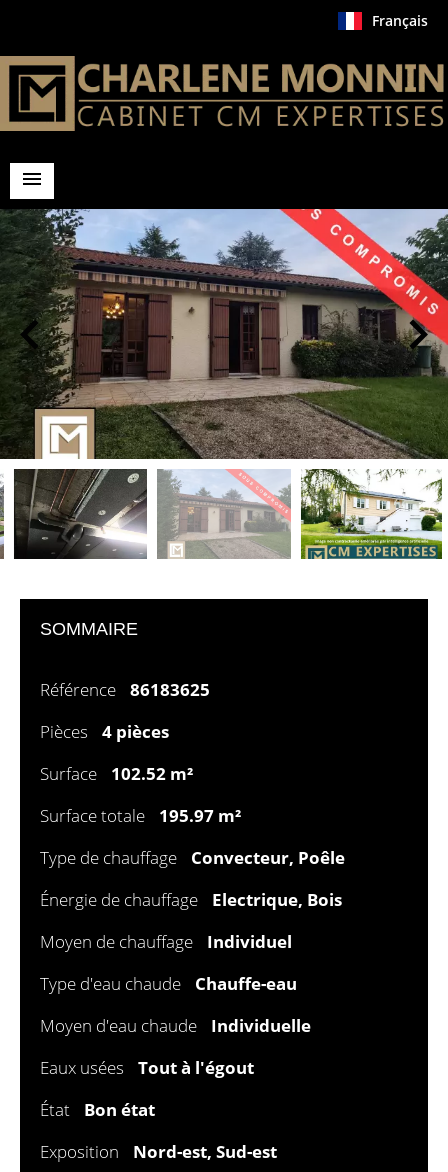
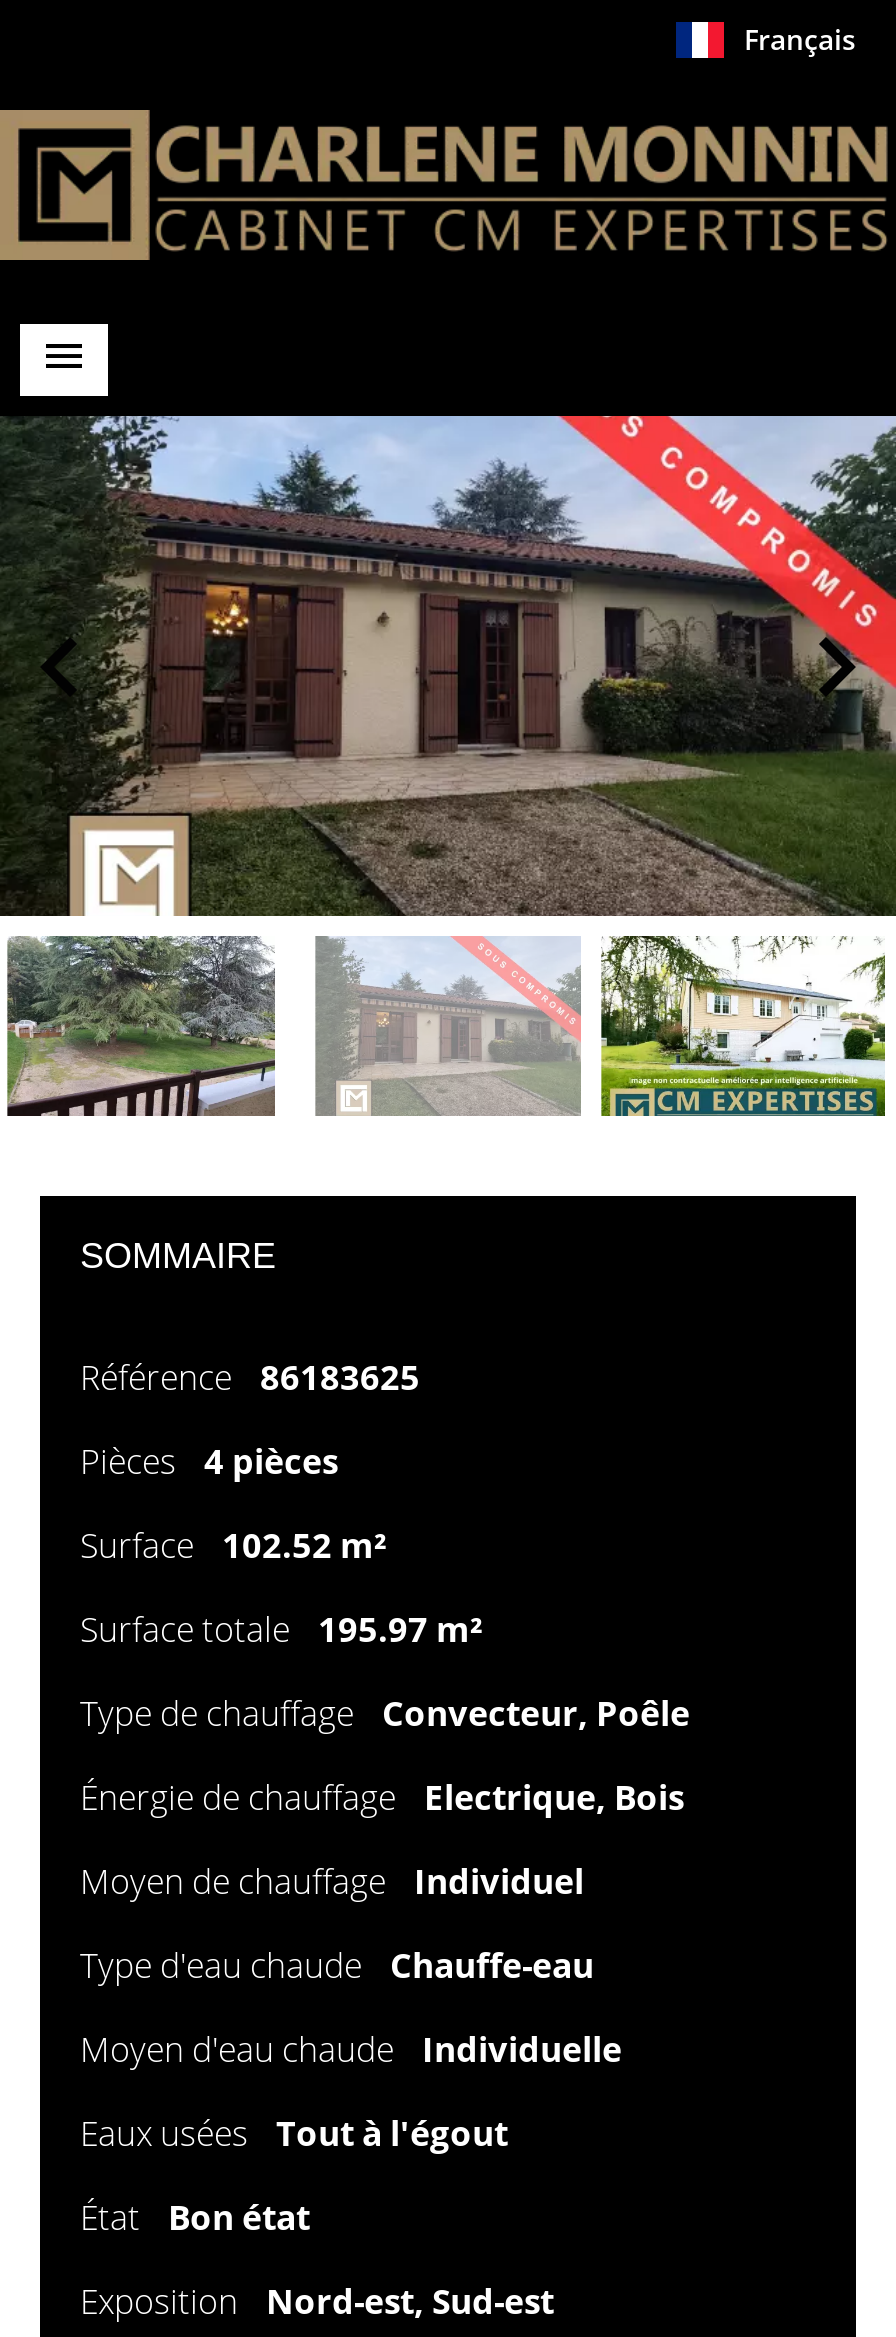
[3,468,148,560] [image] -> [6,934,294,1118] [image]

